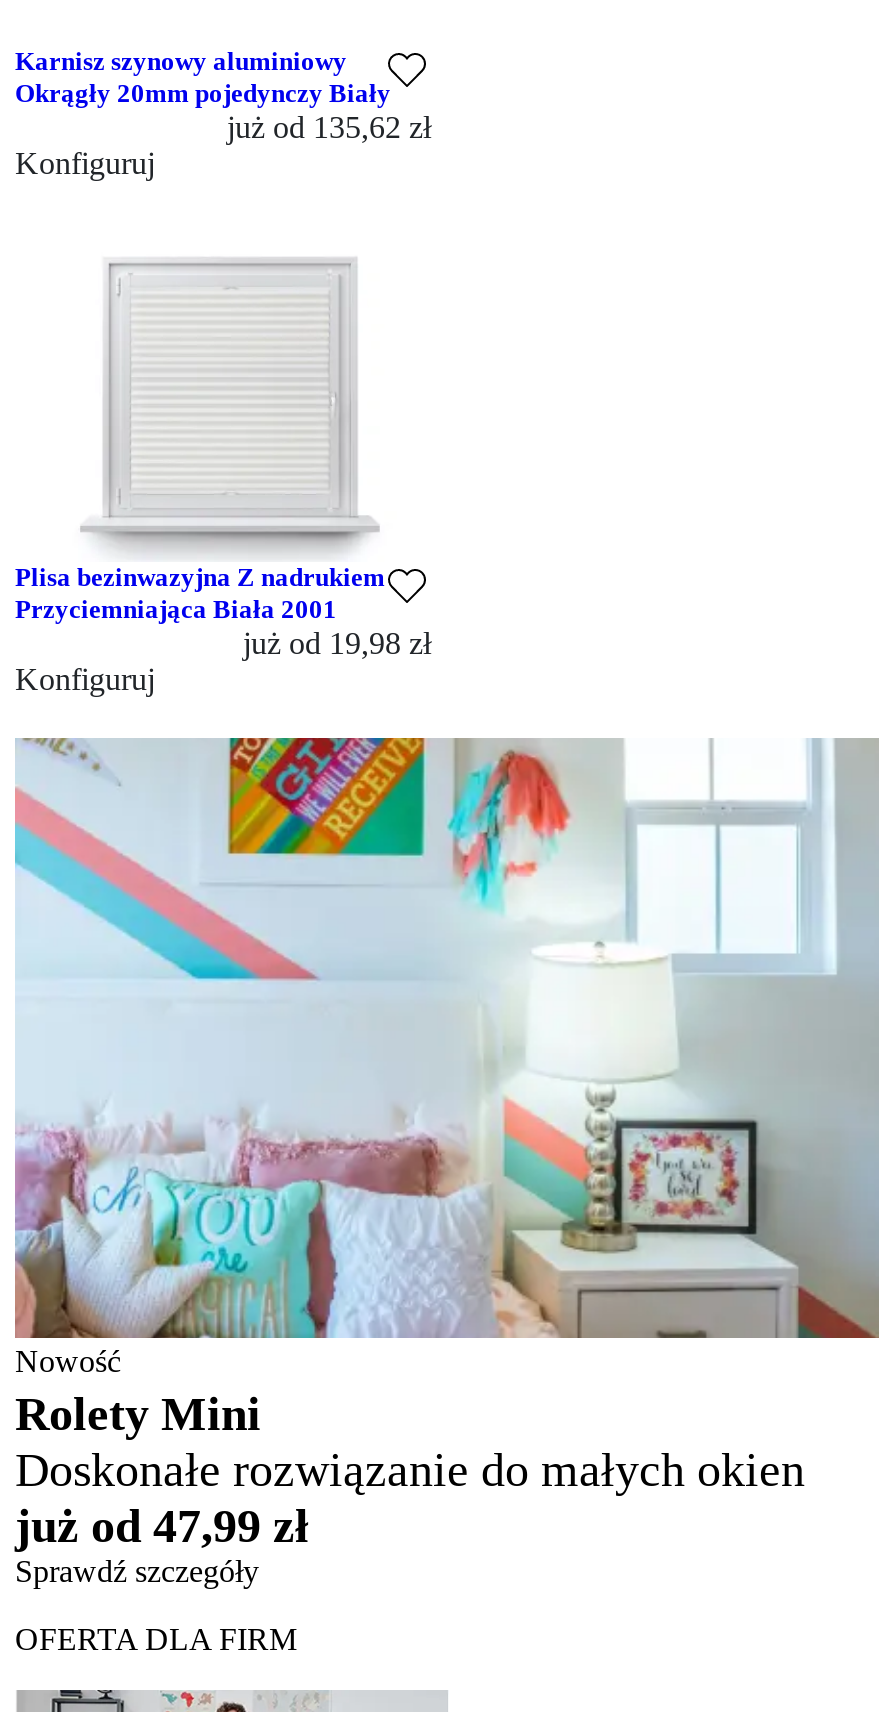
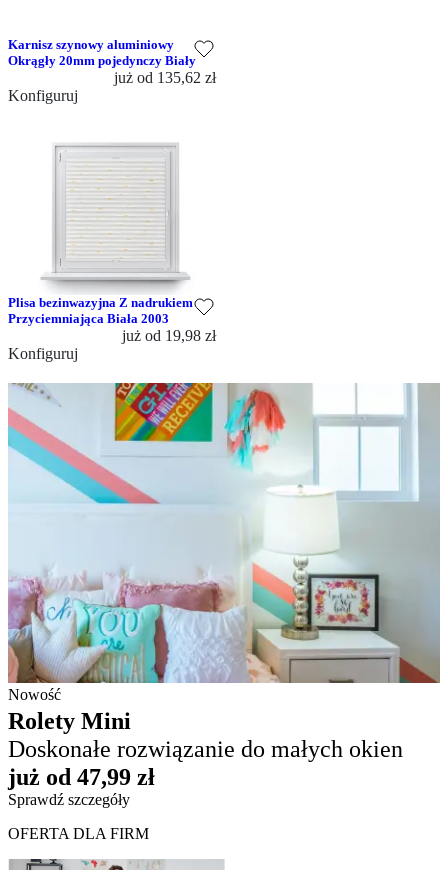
[15,593,337,623] Przyciemniająca Biała 2001 -> [8,311,169,326] Przyciemniająca Biała 2003

